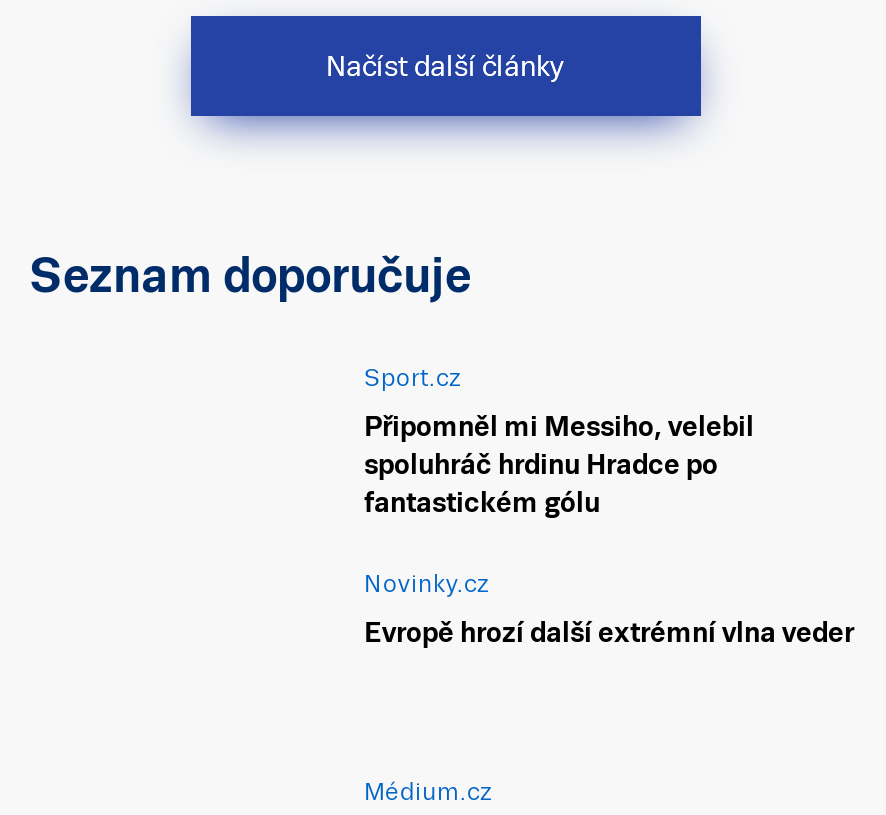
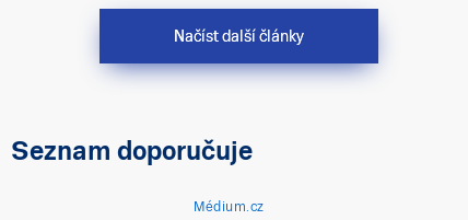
[364,364,854,649] Sport.cz | Připomněl mi Messiho, velebil | spoluhráč hrdinu Hradce po | fantastickém gólu | Novinky.cz | Evropě hrozí další extrémní vlna veder -> none

